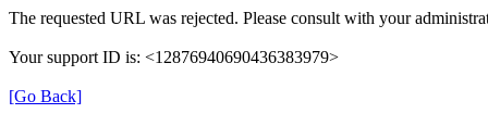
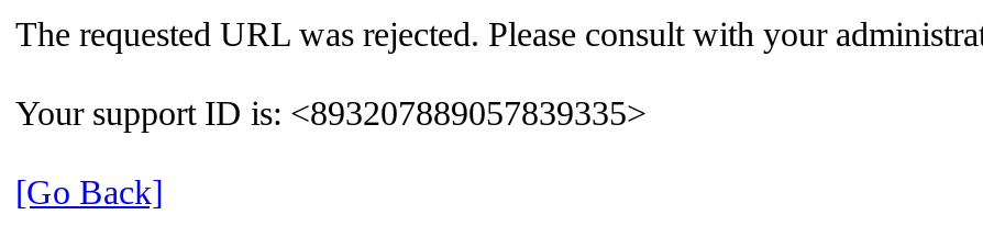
[9,48,339,66] Your support ID is: <12876940690436383979> -> [15,94,647,132] Your support ID is: <893207889057839335>

